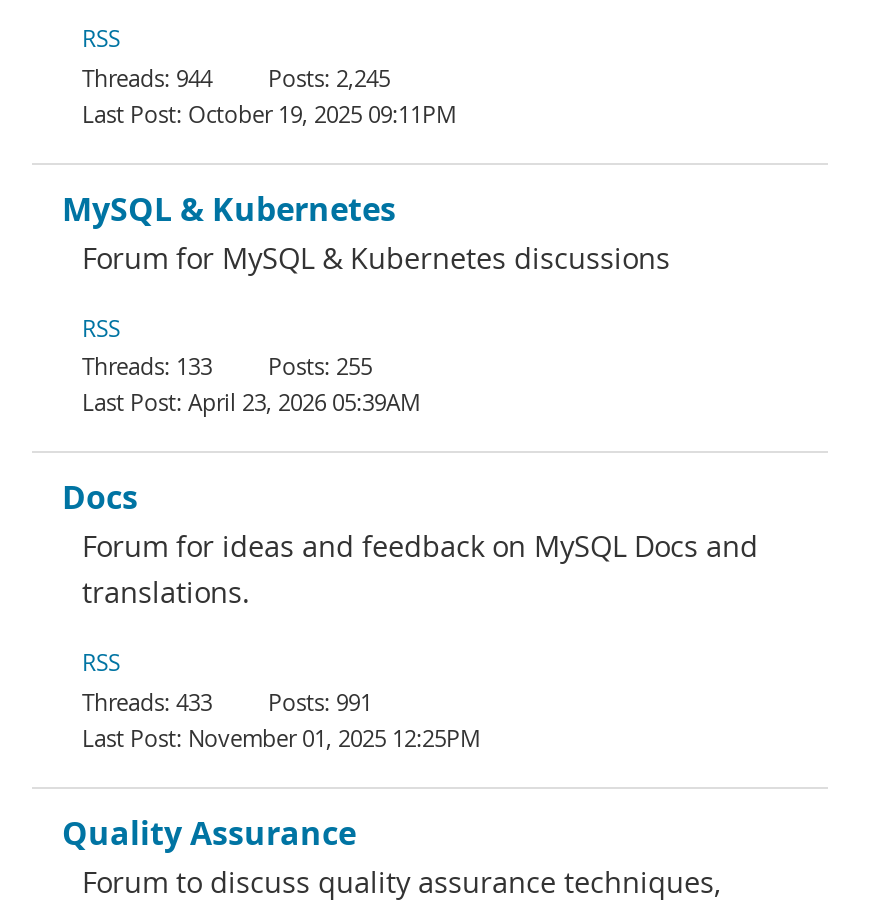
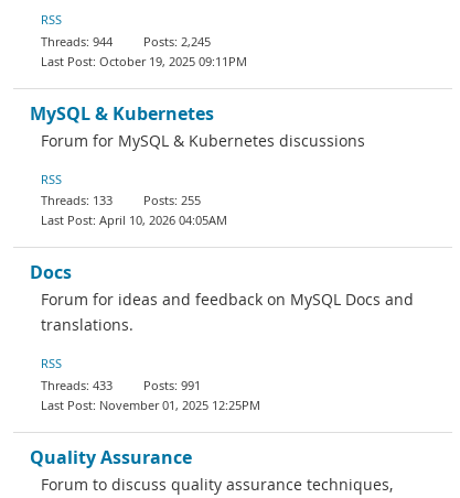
[188,388,420,418] April 23, 2026 05:39AM -> [99,212,227,229] April 10, 2026 04:05AM

